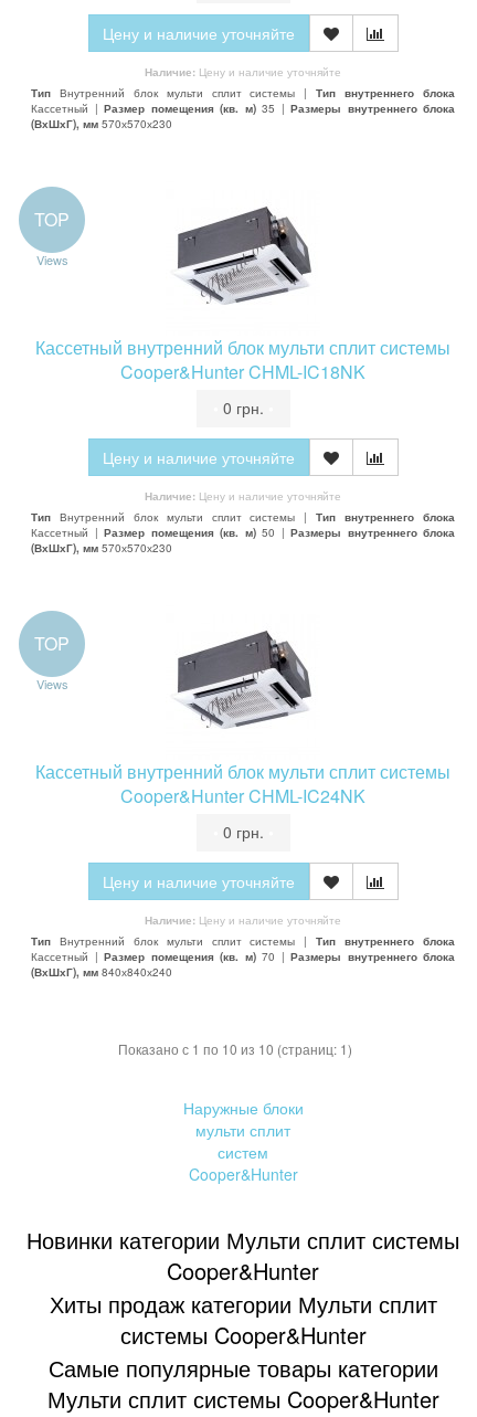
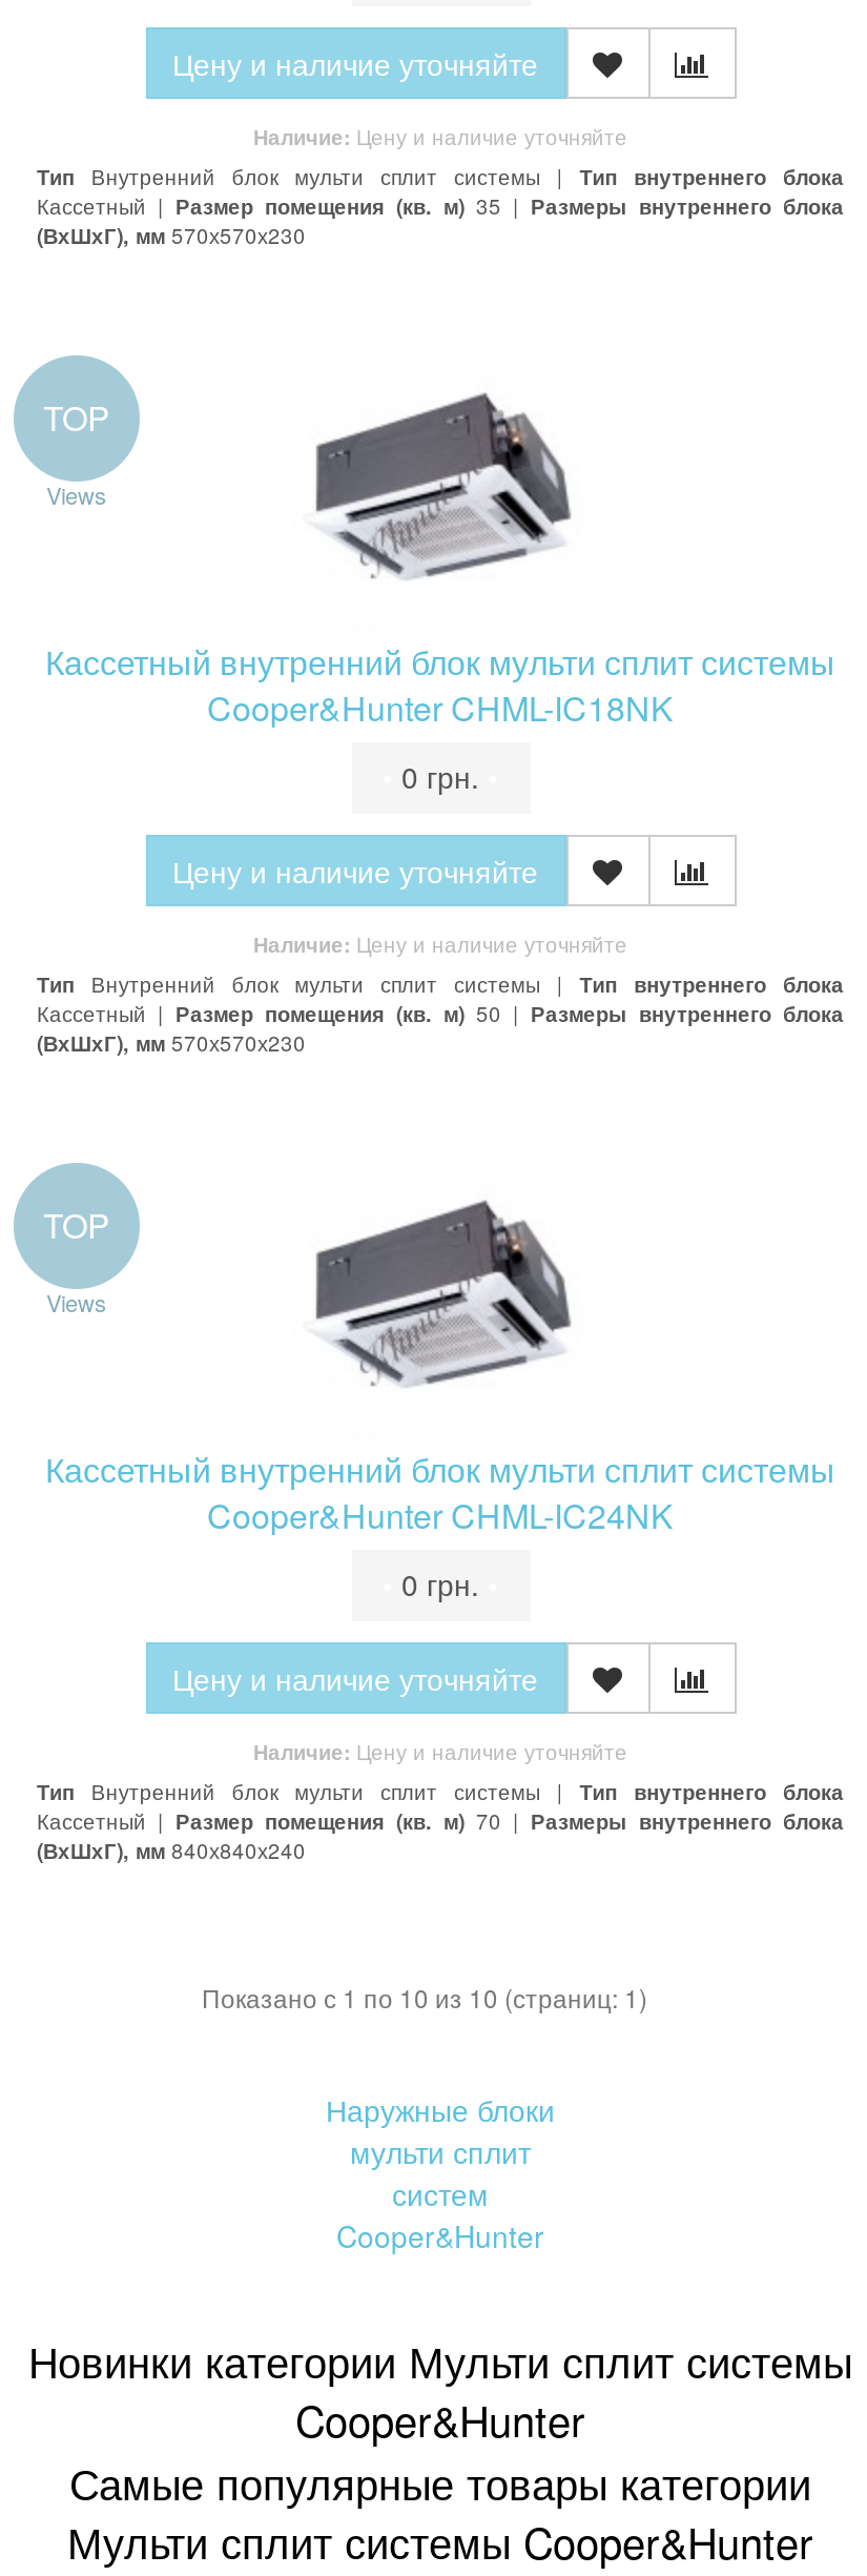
[49,1288,437,1351] Хиты продаж категории Мульти сплит | системы Cooper&Hunter -> none

